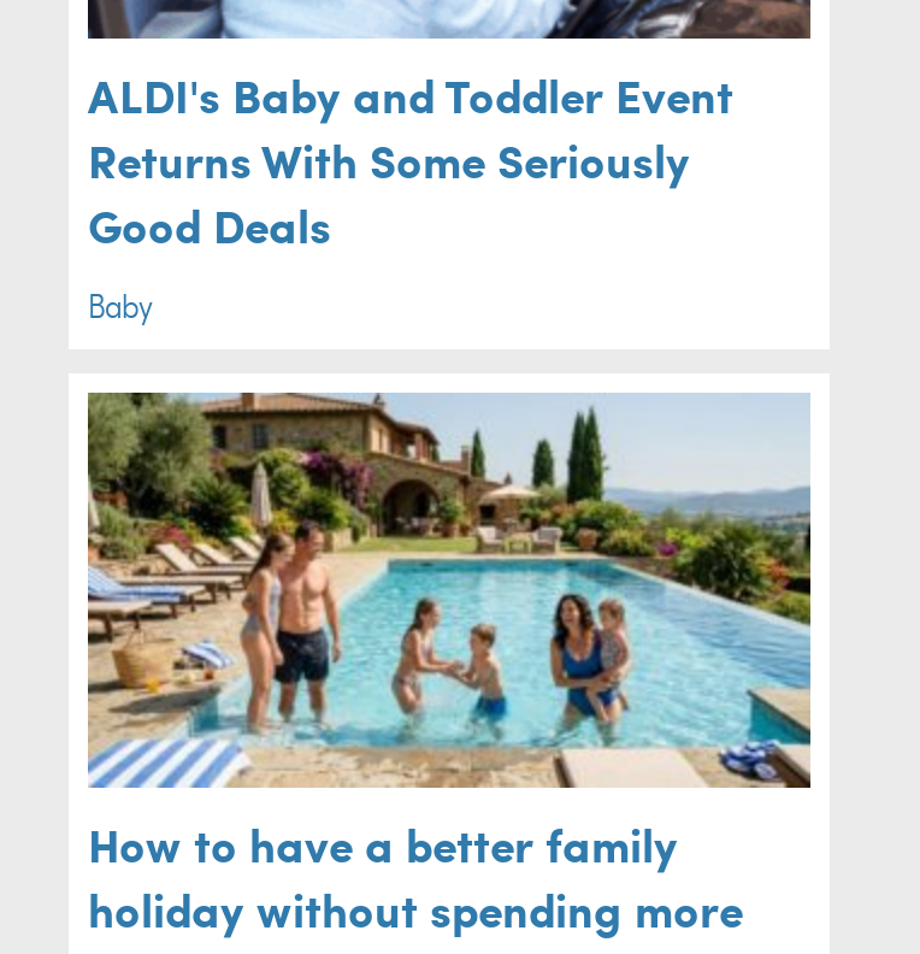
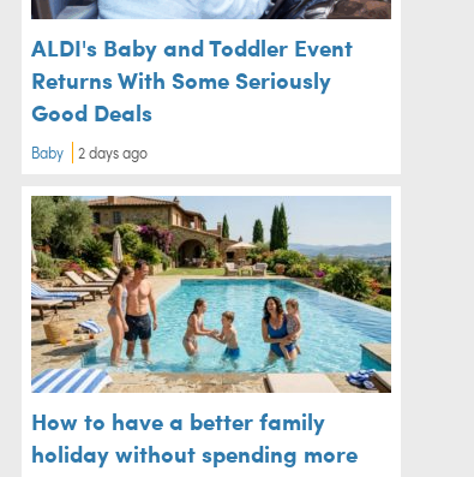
none -> [78,142,148,164] 2 days ago

